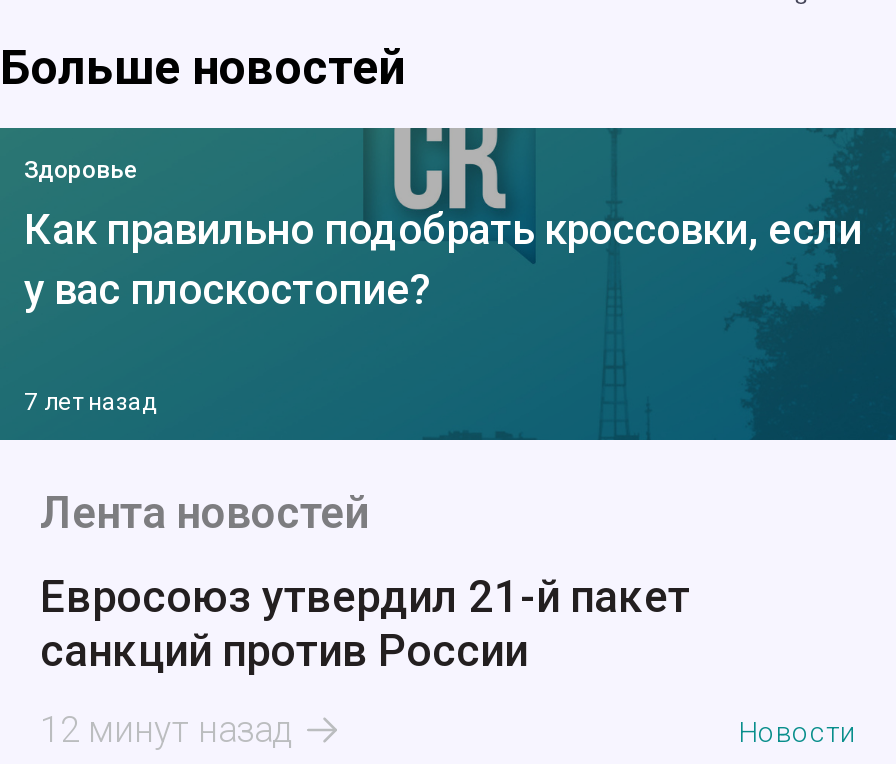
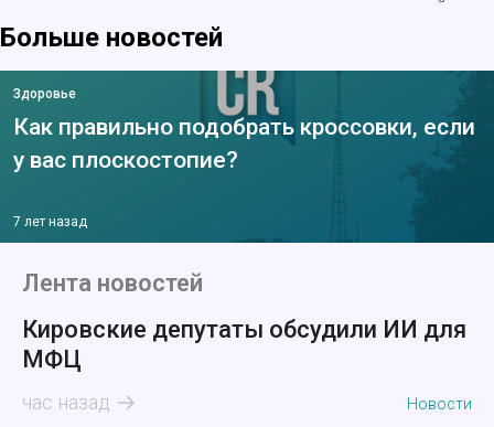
[40,573,690,677] Евросоюз утвердил 21-й пакет | санкций против России -> [22,316,466,373] Кировские депутаты обсудили ИИ для | МФЦ
[40,709,294,751] 12 минут назад -> [22,391,110,414] час назад

